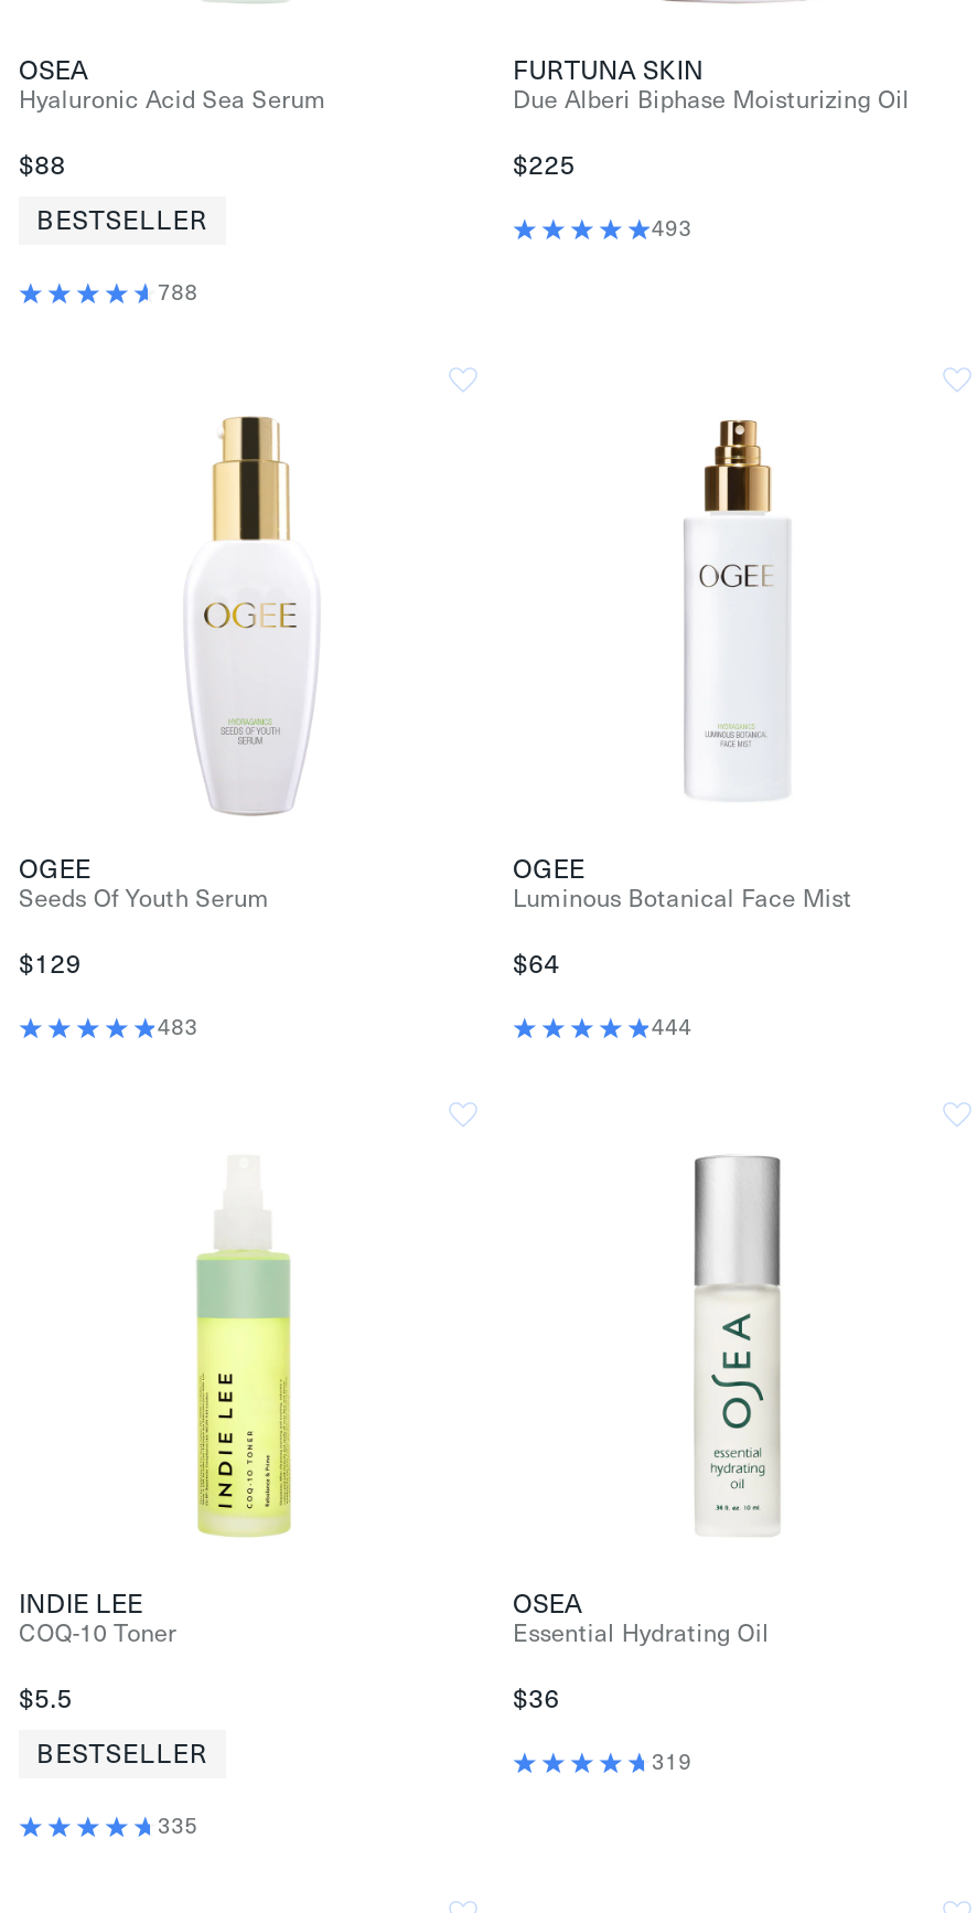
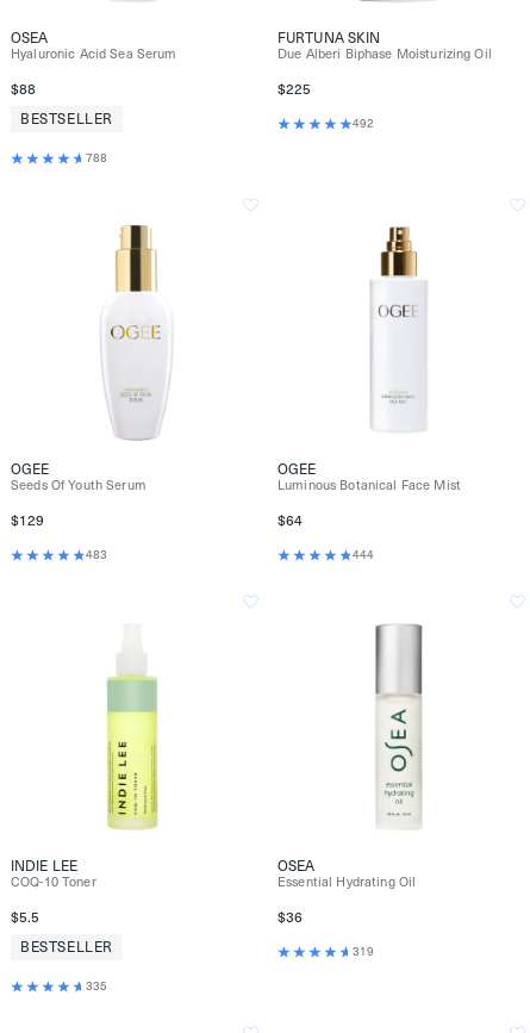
[652,214,692,243] 493 -> [353,116,374,131] 492

